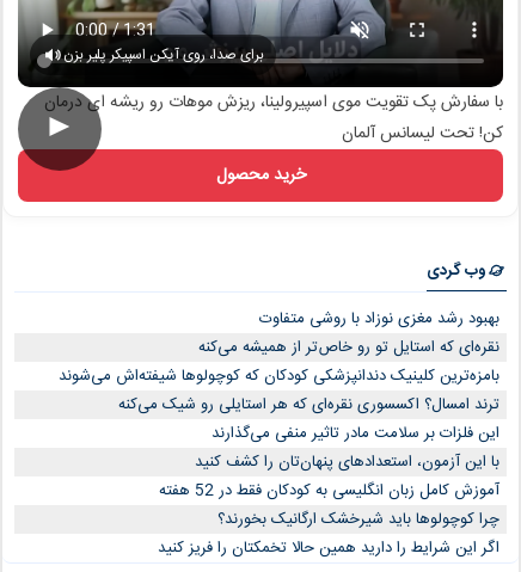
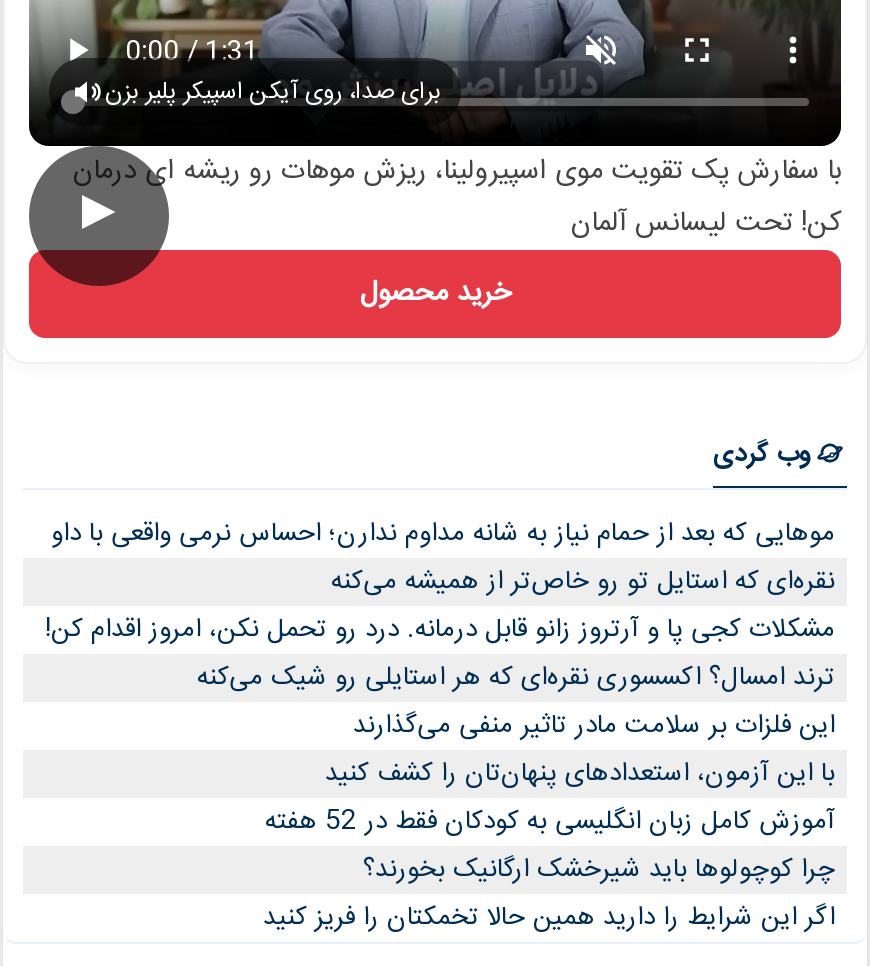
[259,306,499,332] بهبود رشد مغزی نوزاد با روشی متفاوت -> [51,512,835,556] موهایی که بعد از حمام نیاز به شانه مداوم ندارن؛ احساس نرمی واقعی با داو
[59,363,499,389] بامزه‌ترین کلینیک دندانپزشکی کودکان که کوچولوها شیفته‌اش می‌شوند -> [45,608,835,652] مشکلات کجی پا و آرتروز زانو قابل درمانه. درد رو تحمل نکن، امروز اقدام کن!

